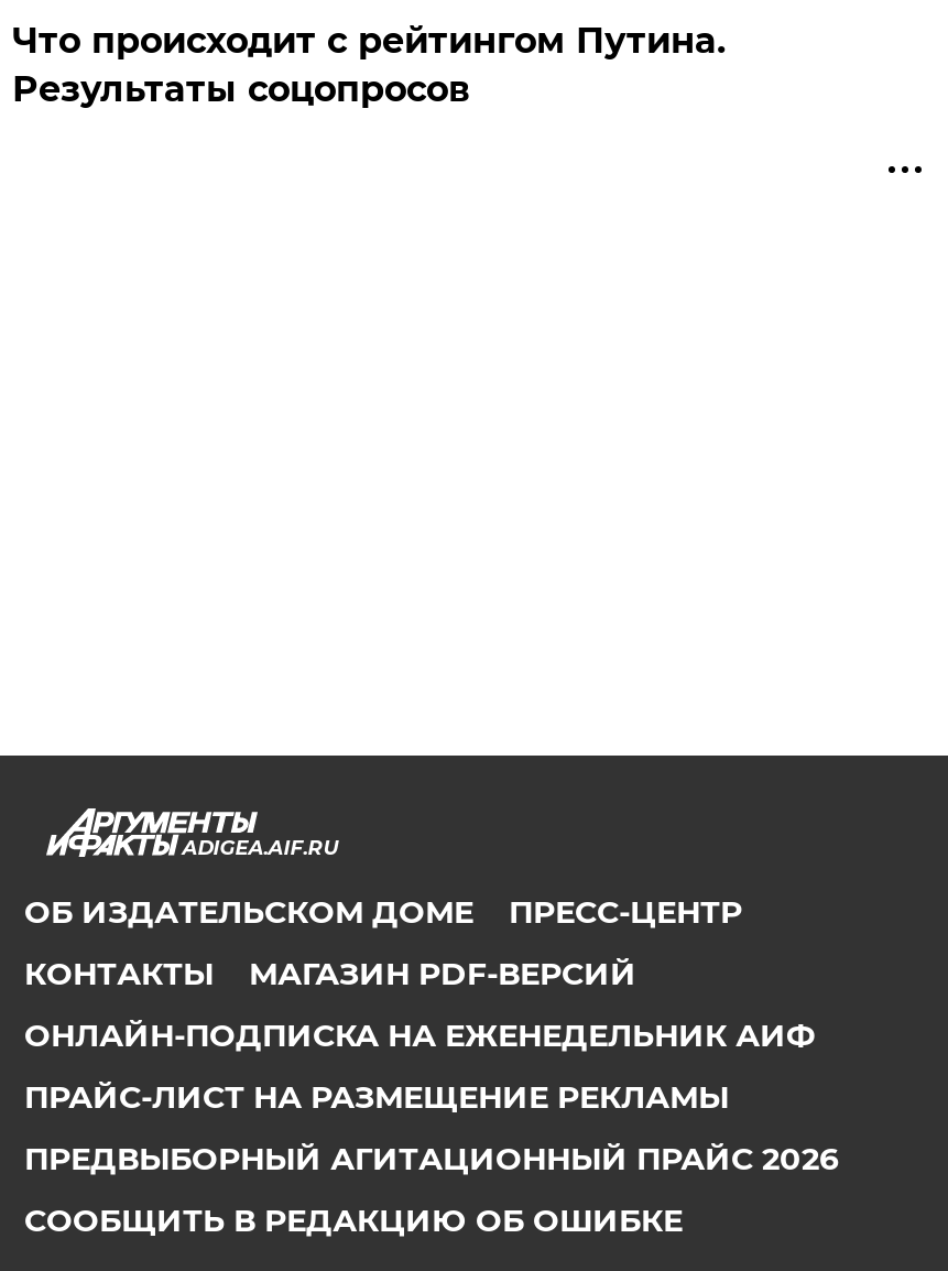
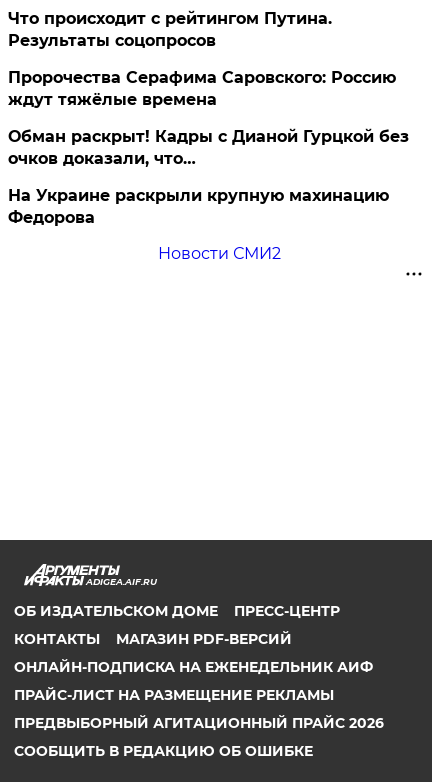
none -> [8,68,409,263] Пророчества Серафима Саровского: Россию | ждут тяжёлые времена | Обман раскрыт! Кадры с Дианой Гурцкой без | очков доказали, что… | На Украине раскрыли крупную махинацию | Федорова | Новости СМИ2

